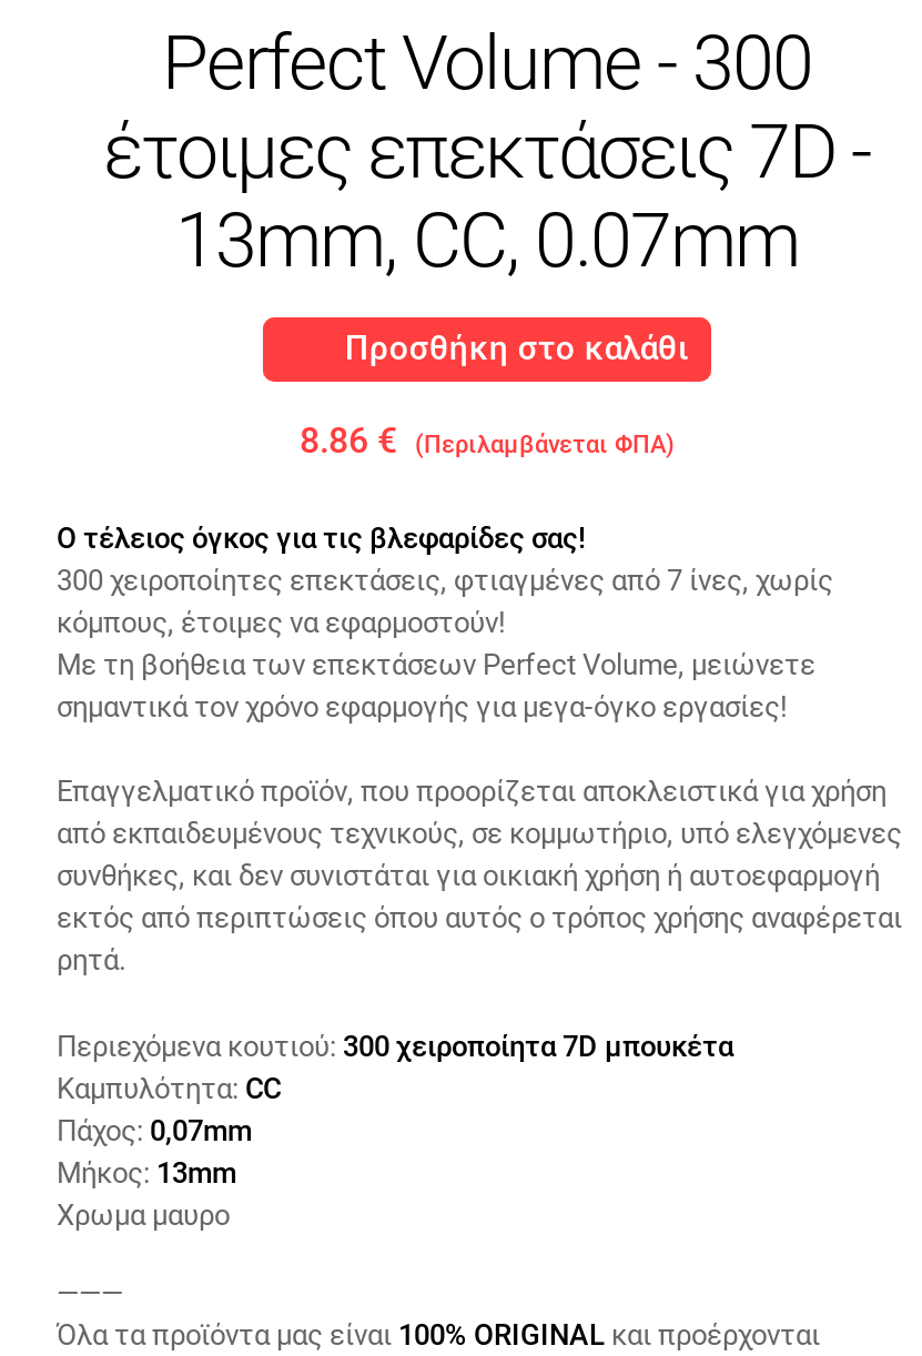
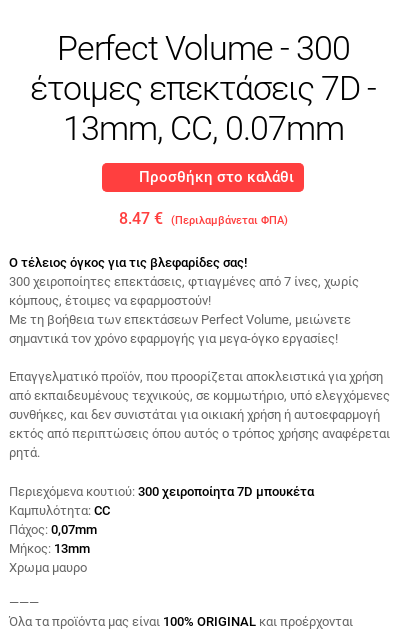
[300,419,675,462] 8.86 €(Περιλαμβάνεται ΦΠΑ) -> [118,209,287,228] 8.47 €(Περιλαμβάνεται ΦΠΑ)

